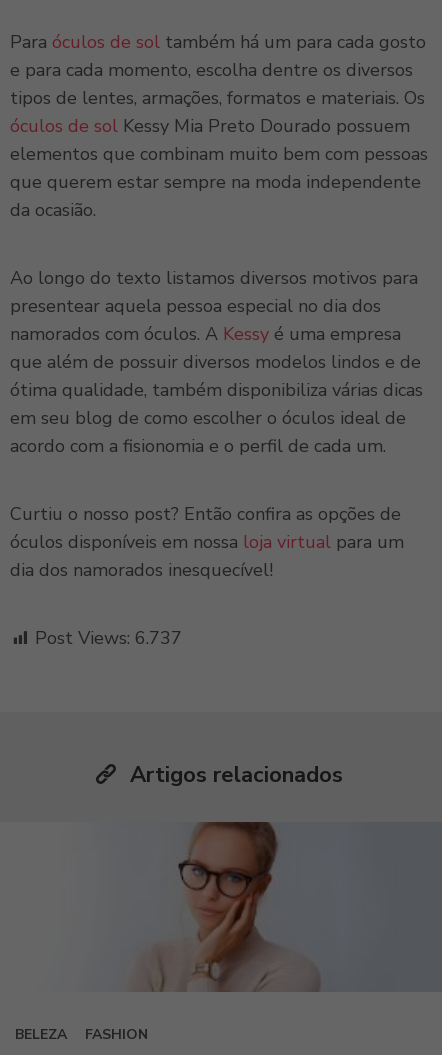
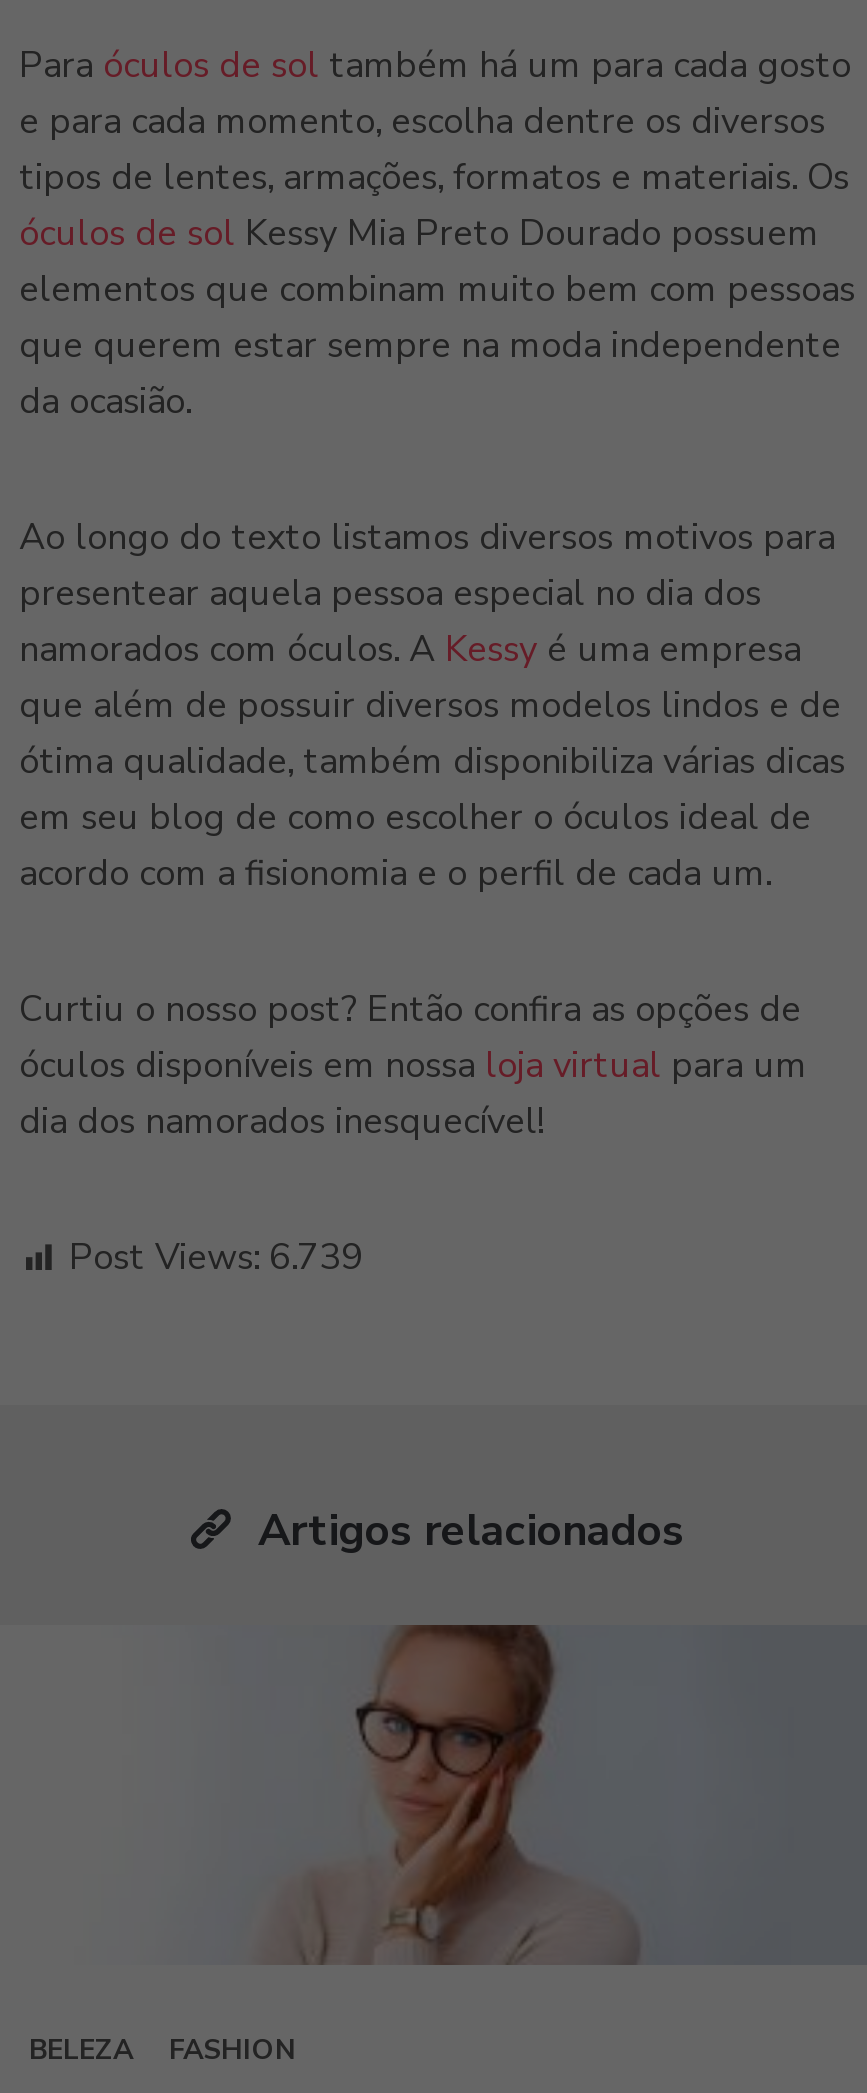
[35,626,182,650] Post Views: 6.737 -> [69,1233,363,1281] Post Views: 6.739

